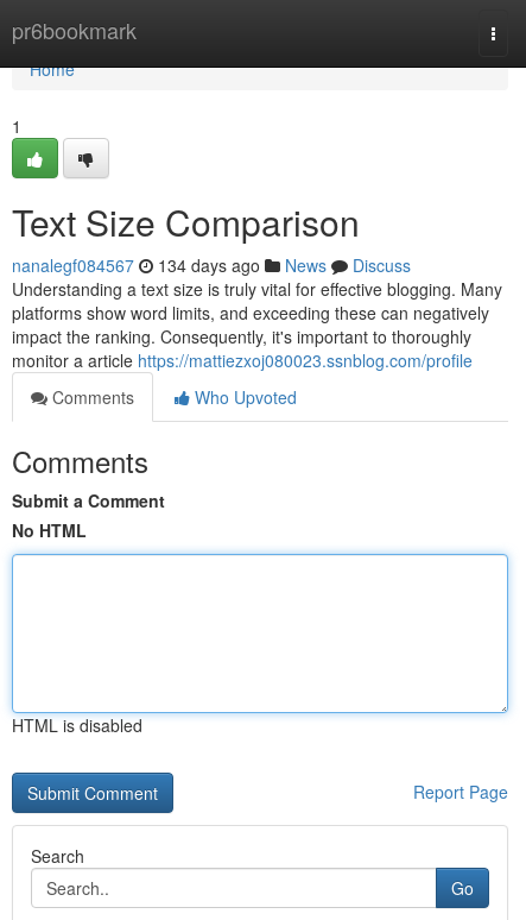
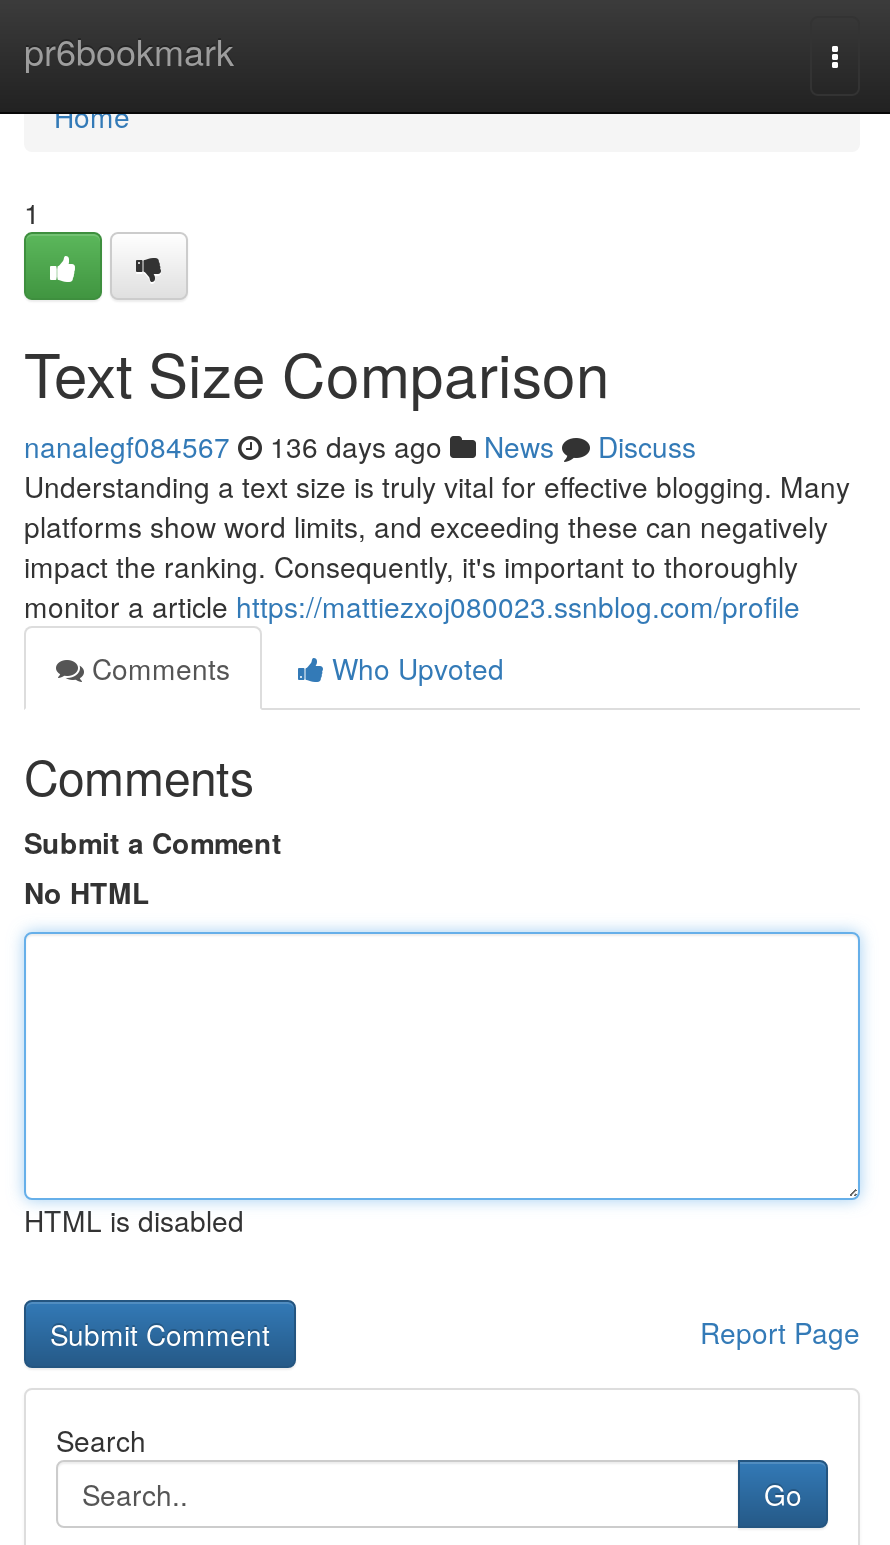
[12,253,411,277] nanalegf084567 134 days ago News Discuss -> [24,426,696,466] nanalegf084567 136 days ago News Discuss

